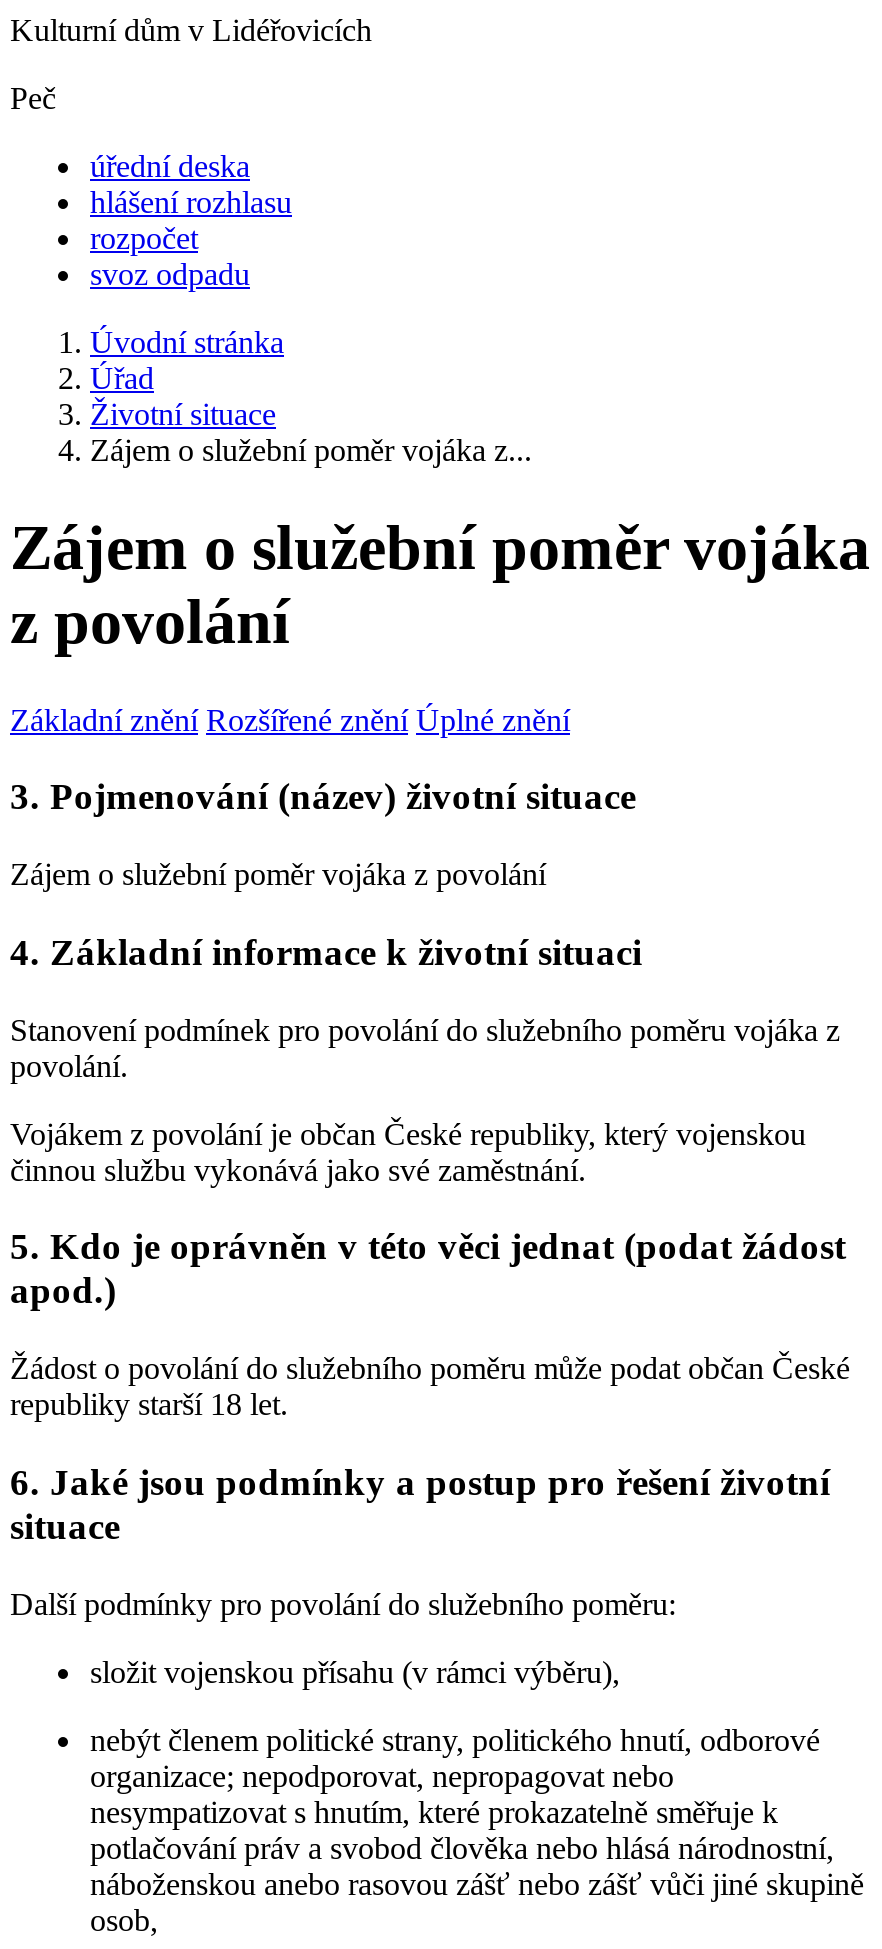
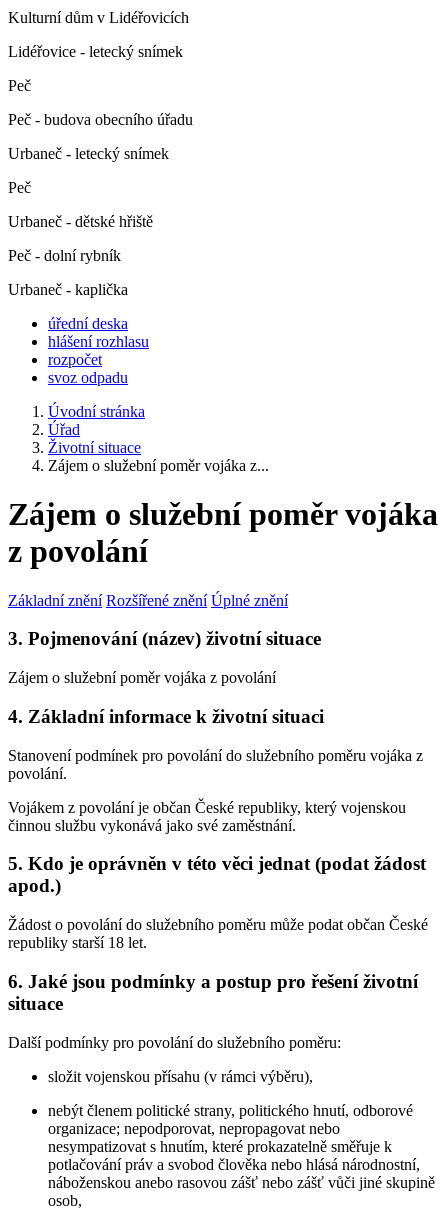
none -> [8,43,183,60] Lidéřovice - letecký snímek
none -> [8,111,193,298] Peč - budova obecního úřadu | Urbaneč - letecký snímek | Peč | Urbaneč - dětské hřiště | Peč - dolní rybník | Urbaneč - kaplička

